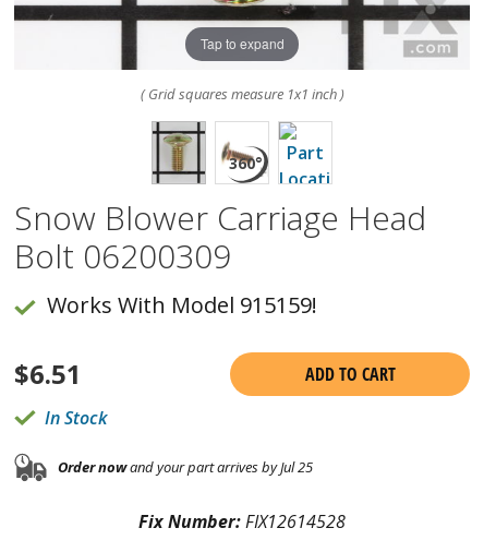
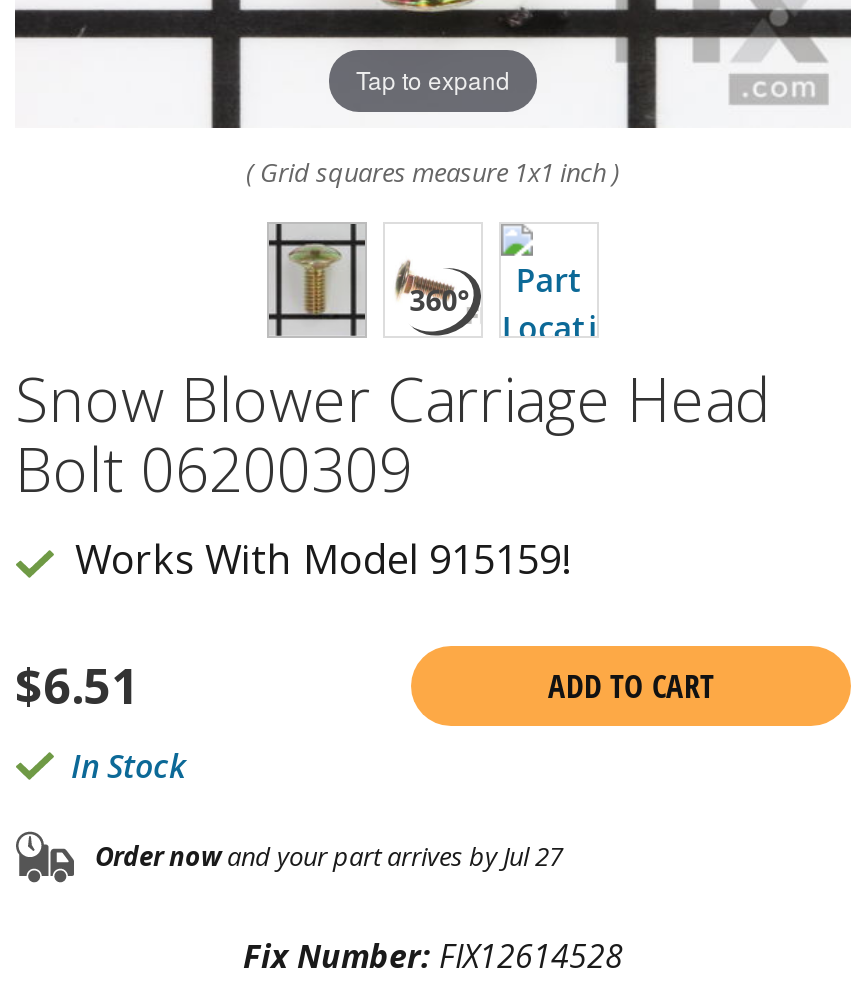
[58,457,313,477] Order nowand your part arrives by Jul 25 -> [95,839,563,875] Order nowand your part arrives by Jul 27

